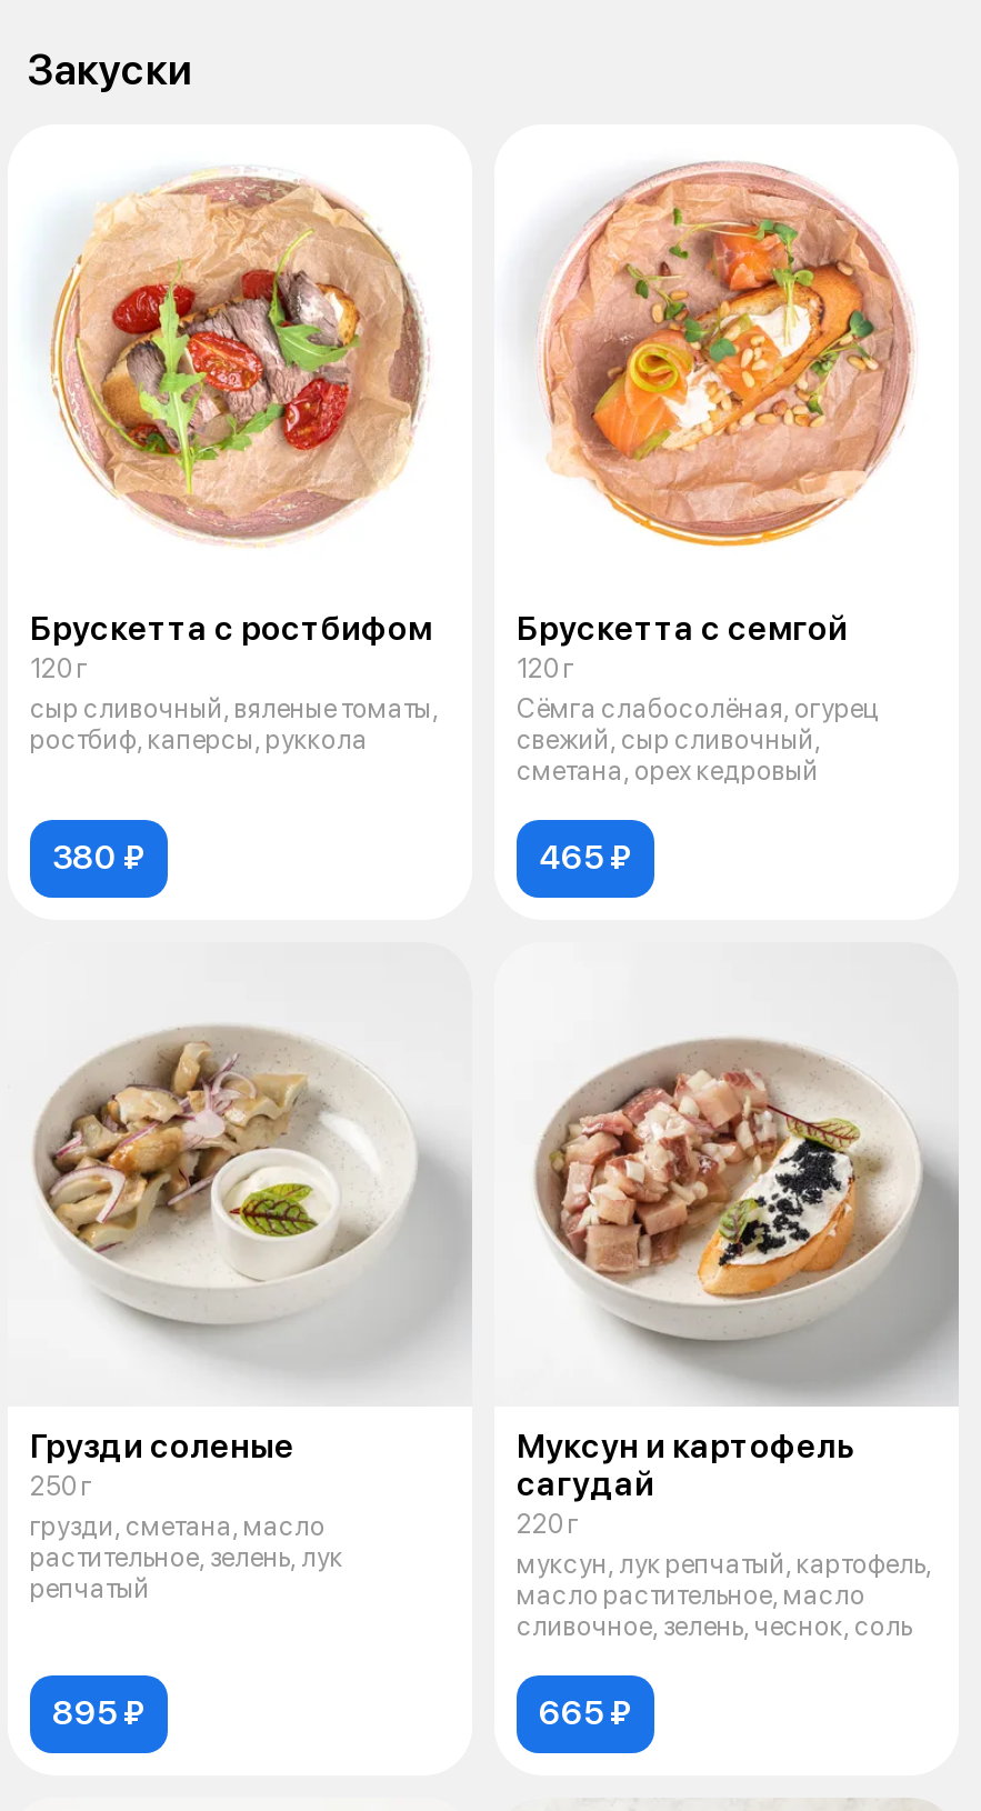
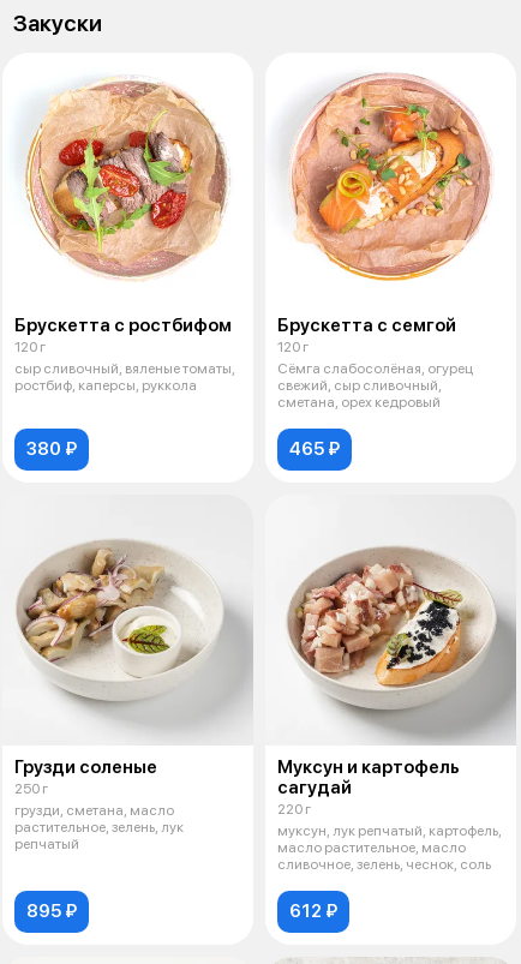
[539,1694,632,1734] 665 ₽ -> [289,901,337,922] 612 ₽

